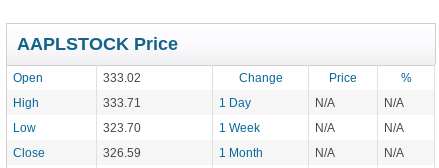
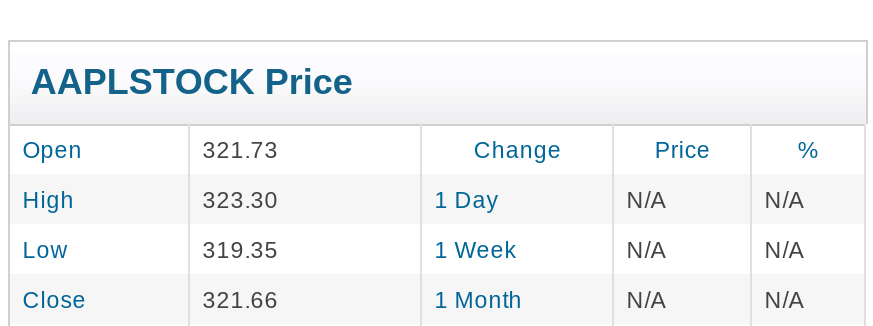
[103,71,141,84] 333.02 -> [202,137,278,163] 321.73
[103,96,141,109] 333.71 -> [202,187,278,213] 323.30
[103,121,141,134] 323.70 -> [202,237,278,263] 319.35
[103,146,141,159] 326.59 -> [202,287,278,313] 321.66

